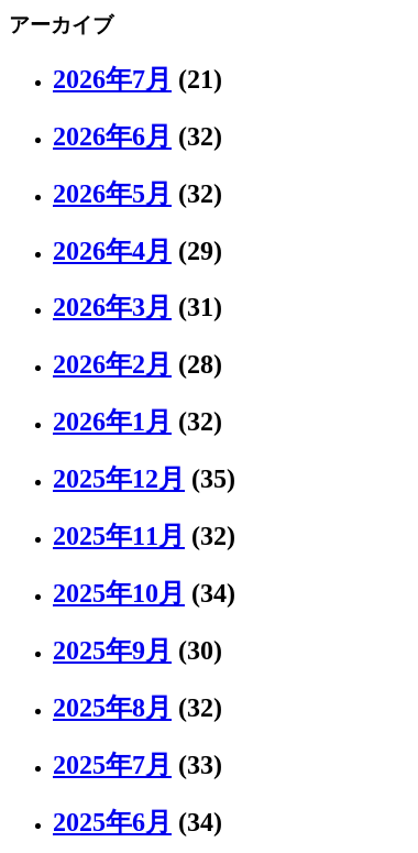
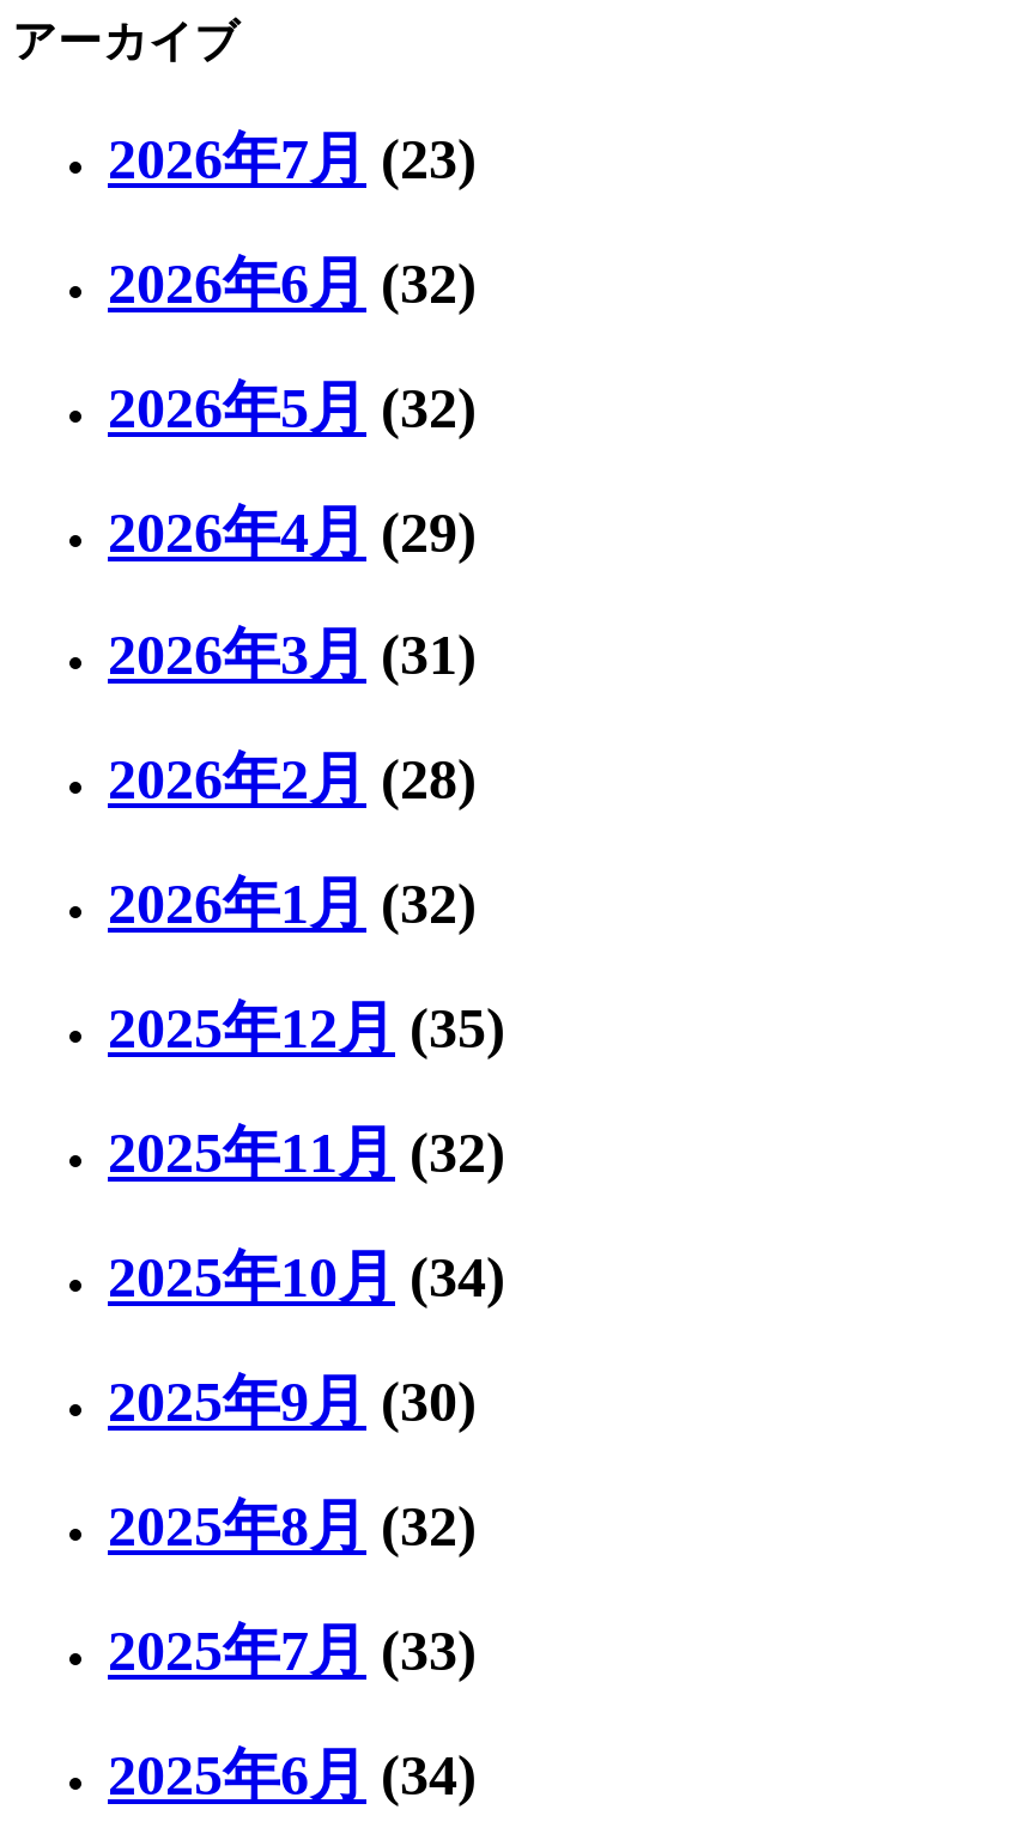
[53,65,222,93] 2026年7月(21) -> [108,128,477,190] 2026年7月(23)

